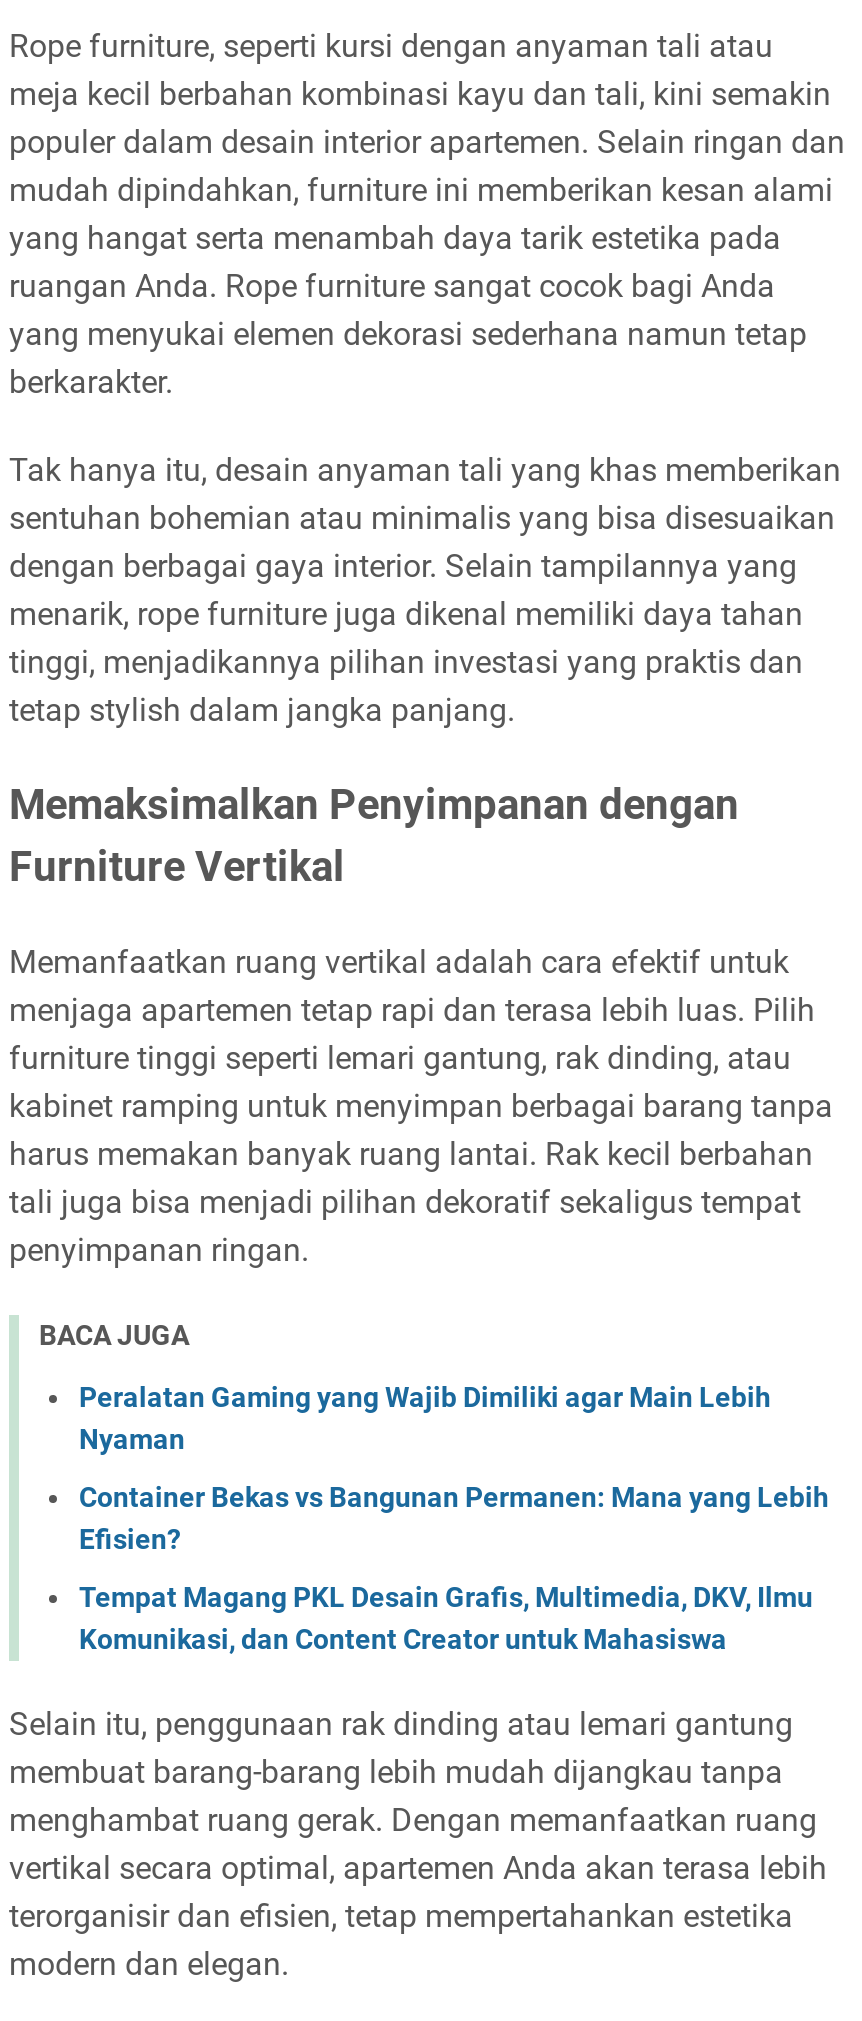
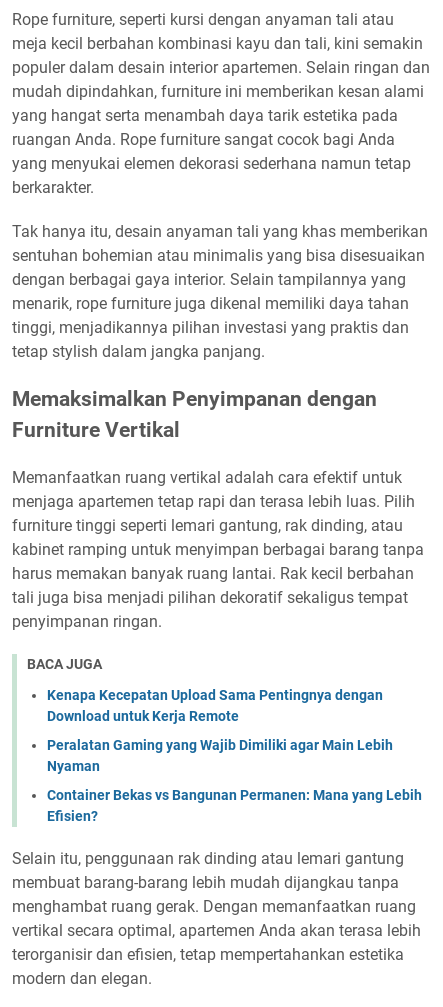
none -> [47,687,383,724] Kenapa Kecepatan Upload Sama Pentingnya dengan | Download untuk Kerja Remote
moved [79,1380,829,1554] -> [47,737,422,824]: Peralatan Gaming yang Wajib Dimiliki agar Main Lebih | Nyaman | Container Bekas vs Bangunan Permanen: Mana yang Lebih | Efisien?
[79,1580,813,1654] Tempat Magang PKL Desain Grafis, Multimedia, DKV, Ilmu | Komunikasi, dan Content Creator untuk Mahasiswa -> none

